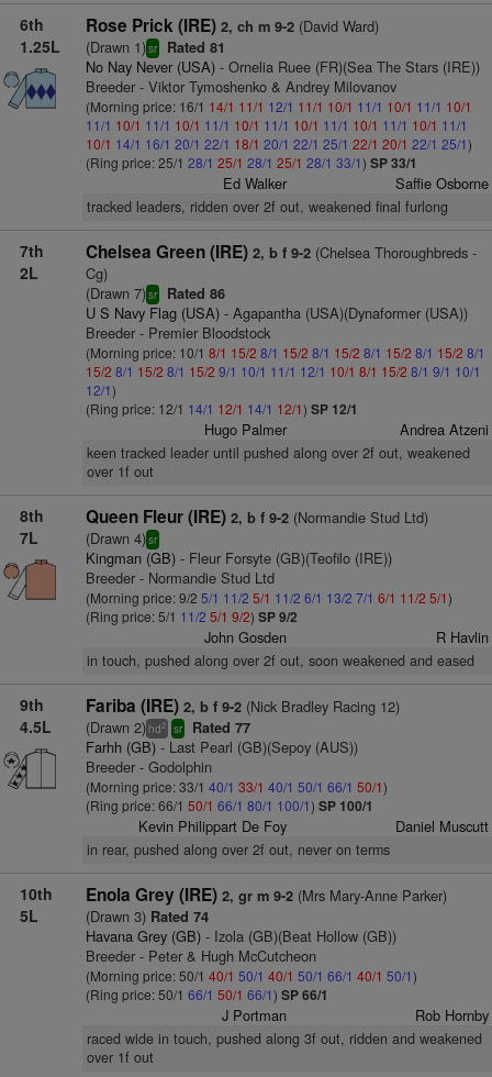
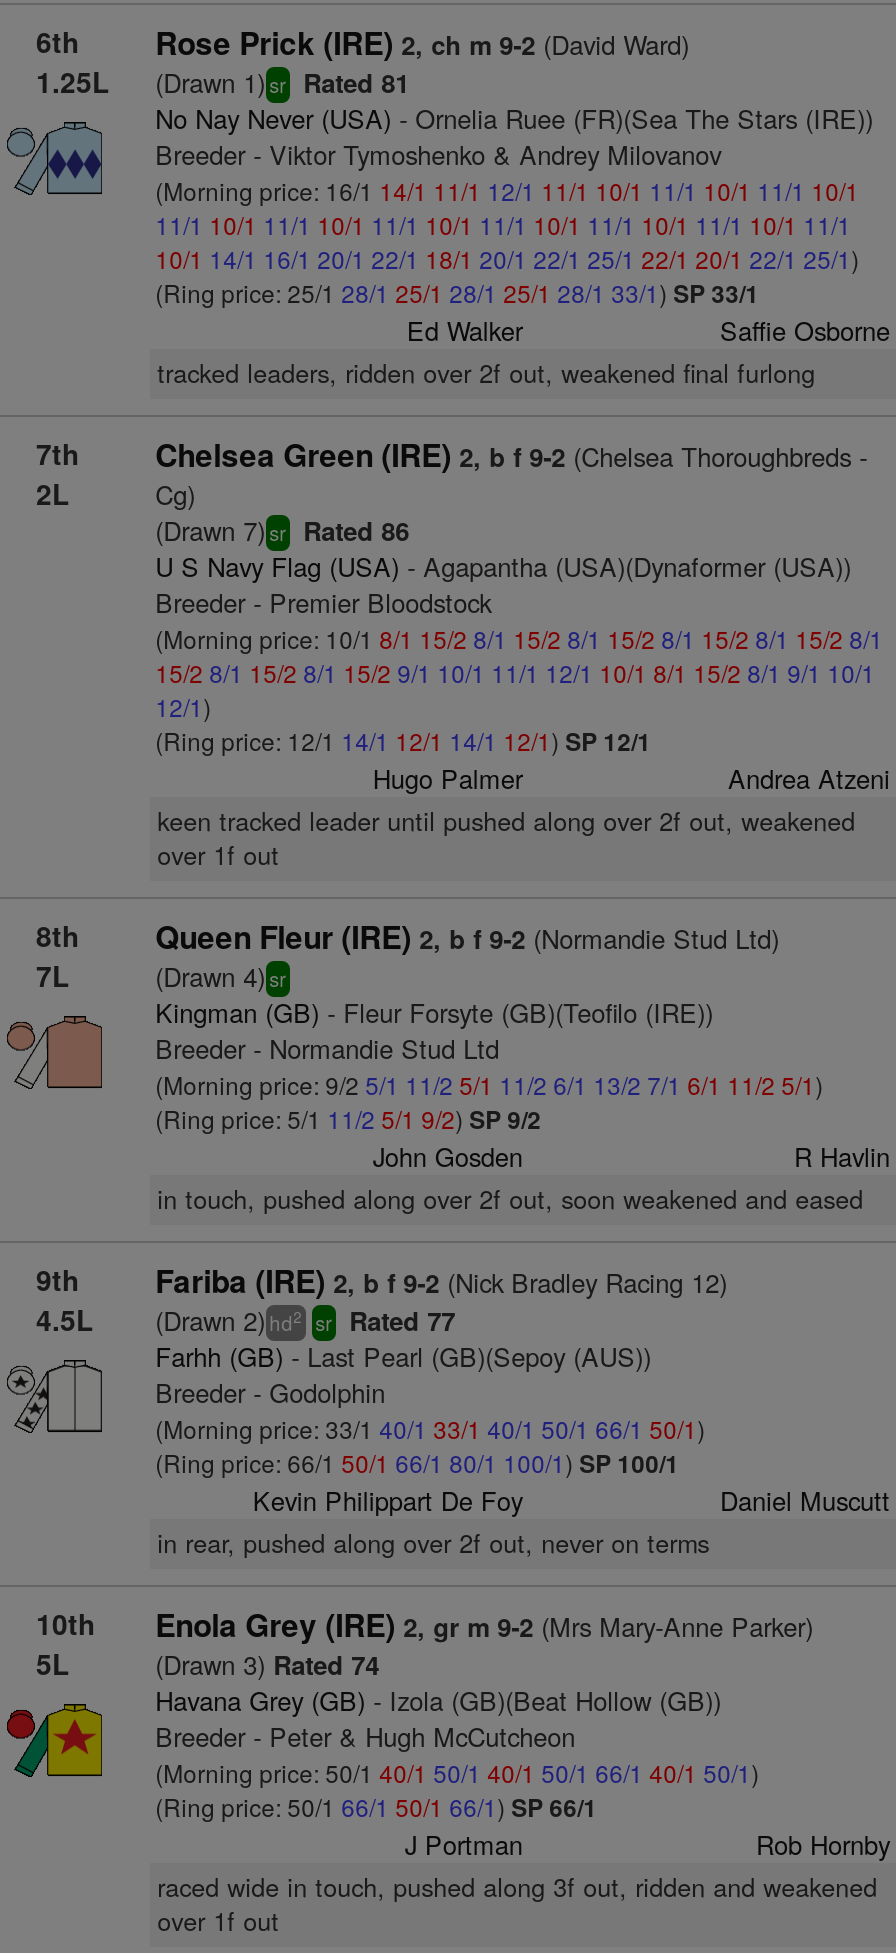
none -> [6,1701,104,1779] [image]

